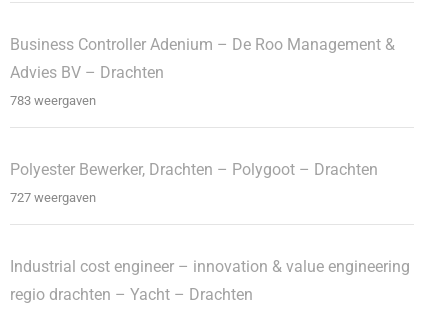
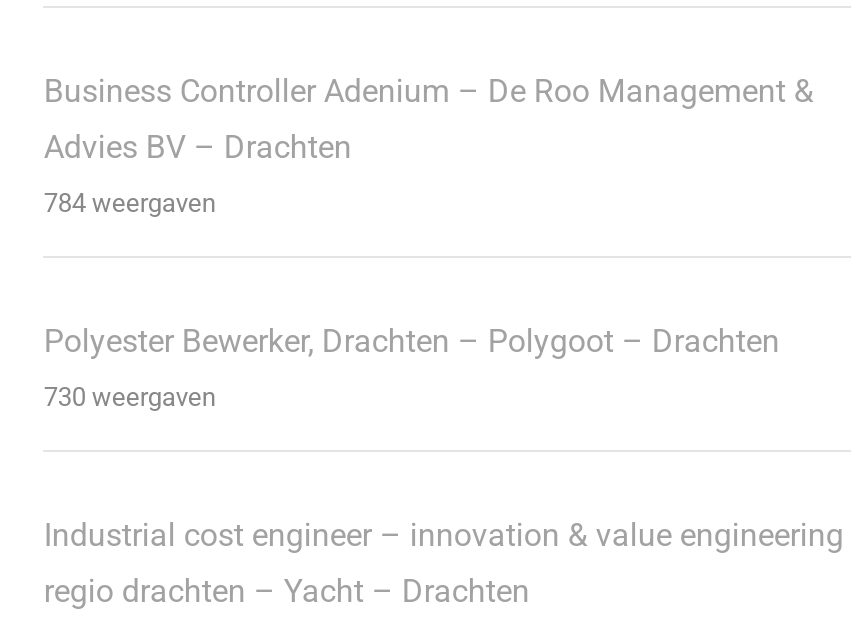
[10,93,96,108] 783 weergaven -> [44,187,216,217] 784 weergaven
[10,190,96,205] 727 weergaven -> [44,381,216,411] 730 weergaven

